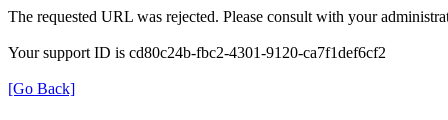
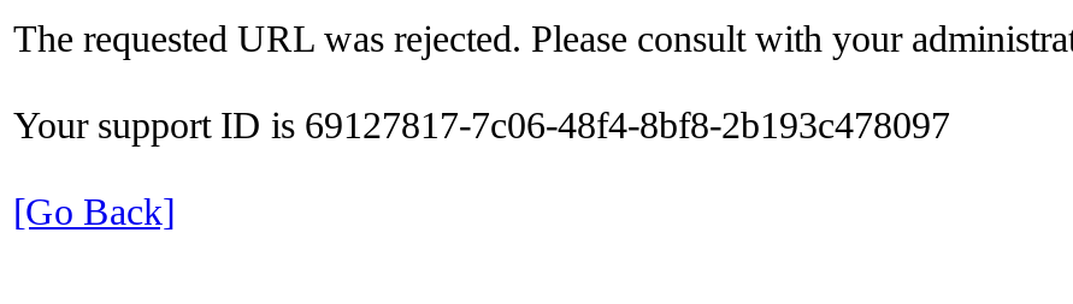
[8,44,386,61] Your support ID is cd80c24b-fbc2-4301-9120-ca7f1def6cf2 -> [13,105,950,145] Your support ID is 69127817-7c06-48f4-8bf8-2b193c478097

